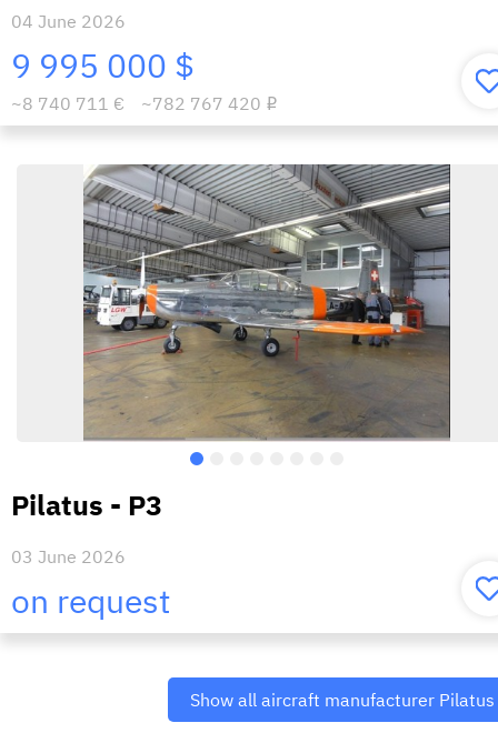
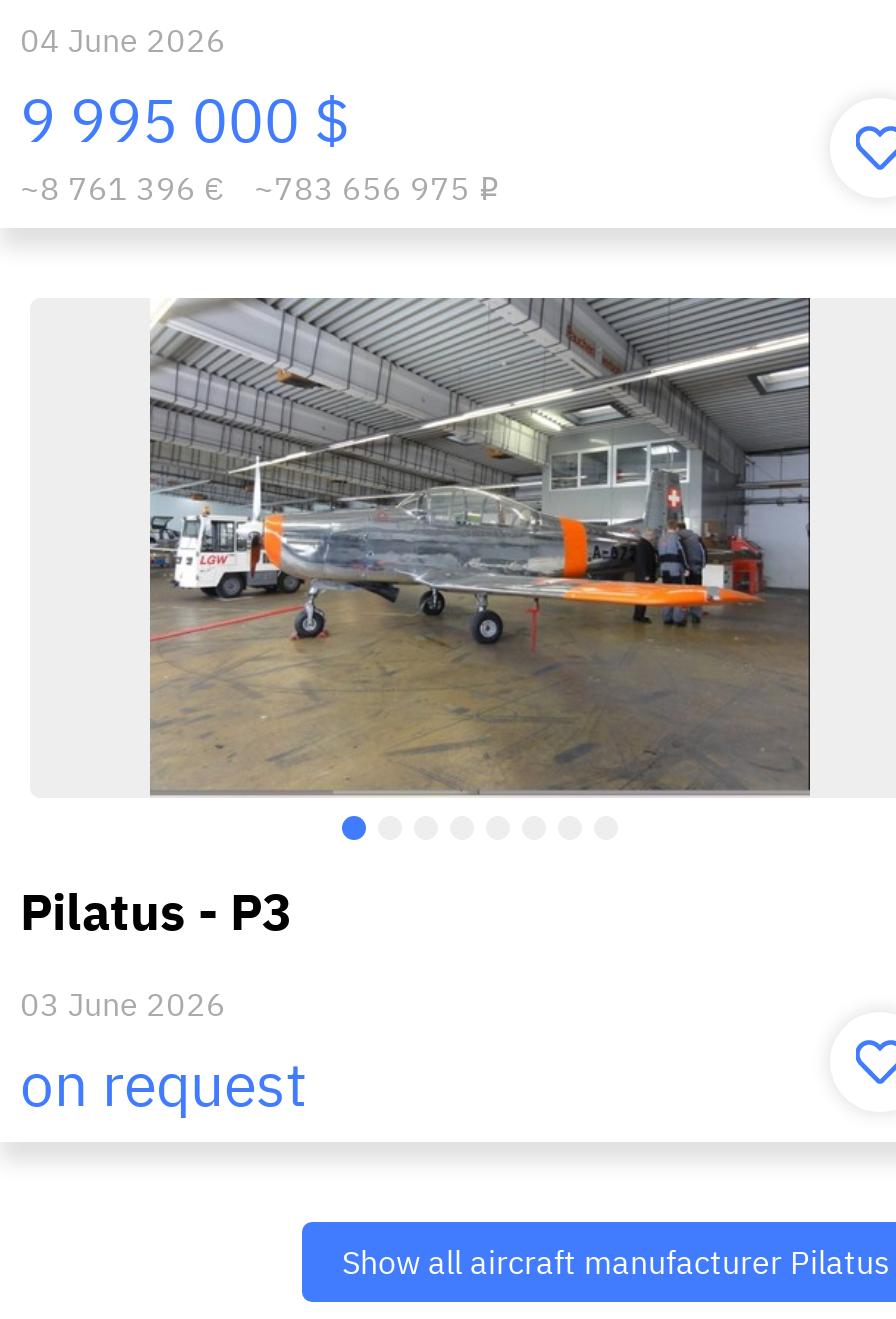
[11,92,124,114] ~8 740 711 € -> [20,168,224,208] ~8 761 396 €
[141,92,278,114] ~782 767 420 i -> [254,168,500,208] ~783 656 975 i

